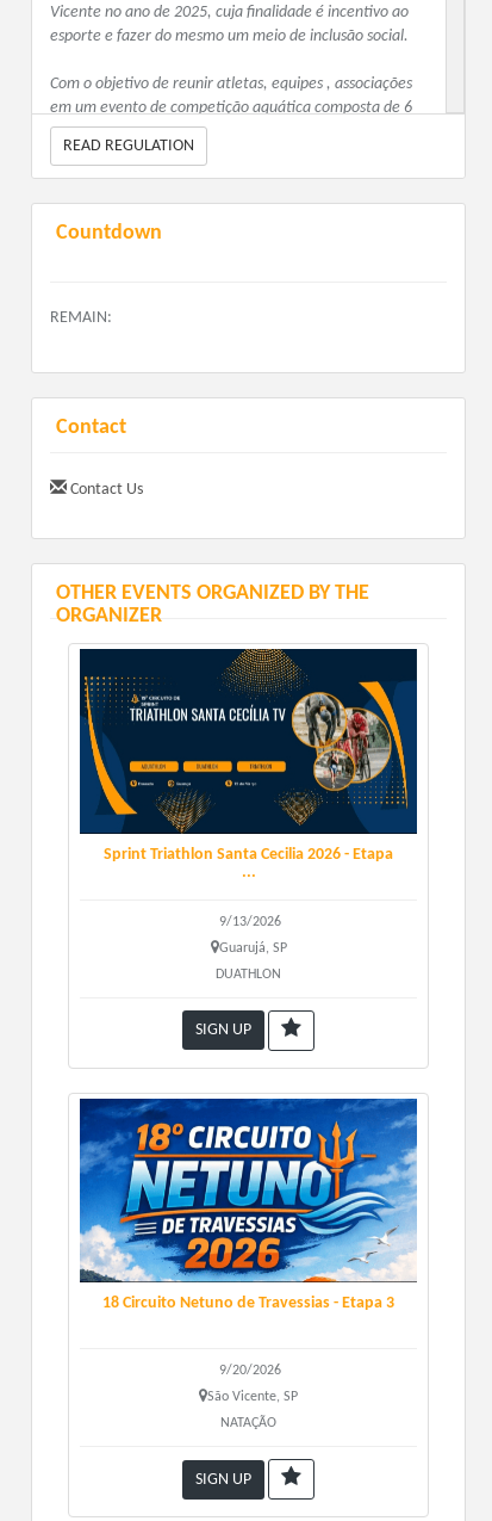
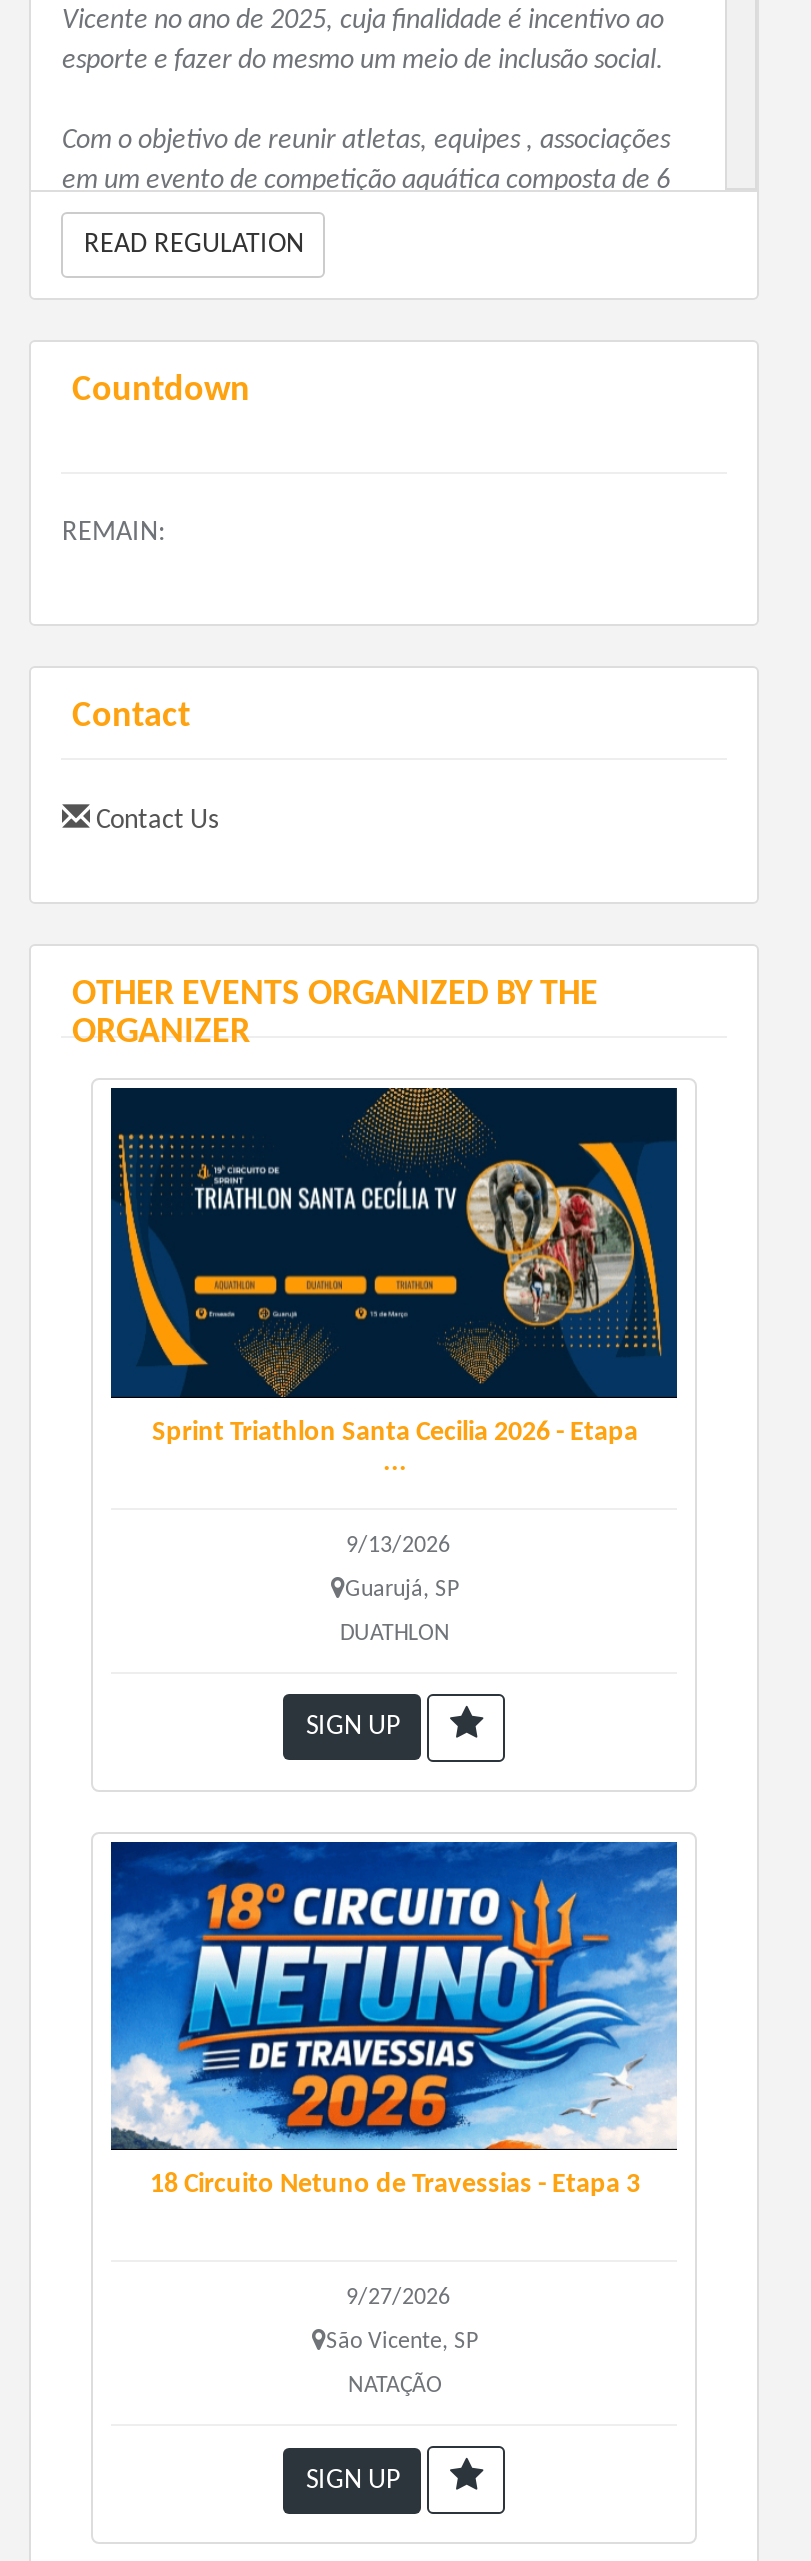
[216,1364,282,1378] 9/20/2026 -> [340,2286,450,2310] 9/27/2026

